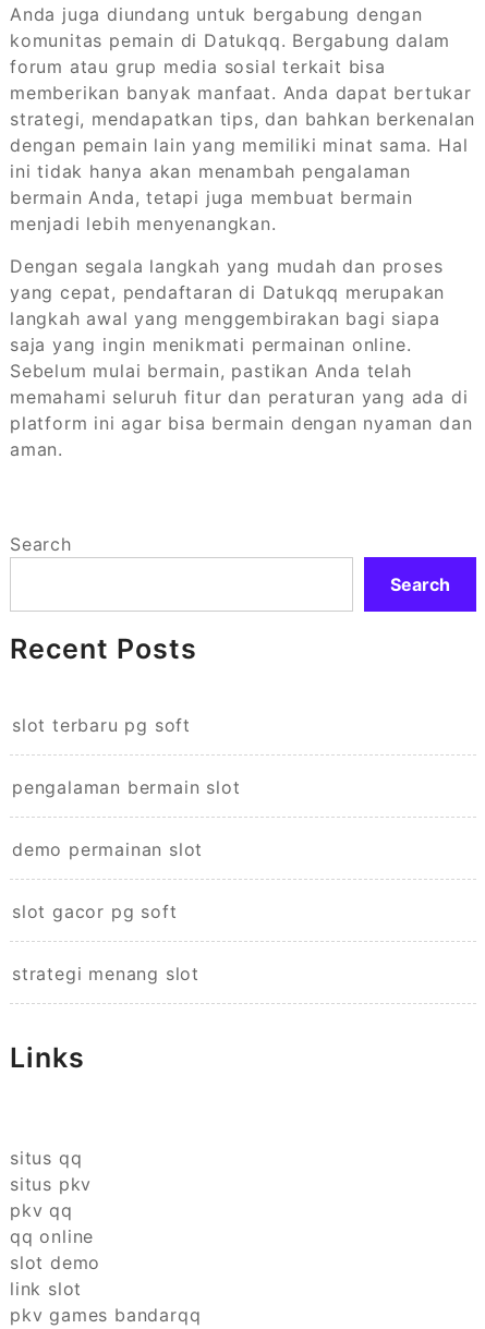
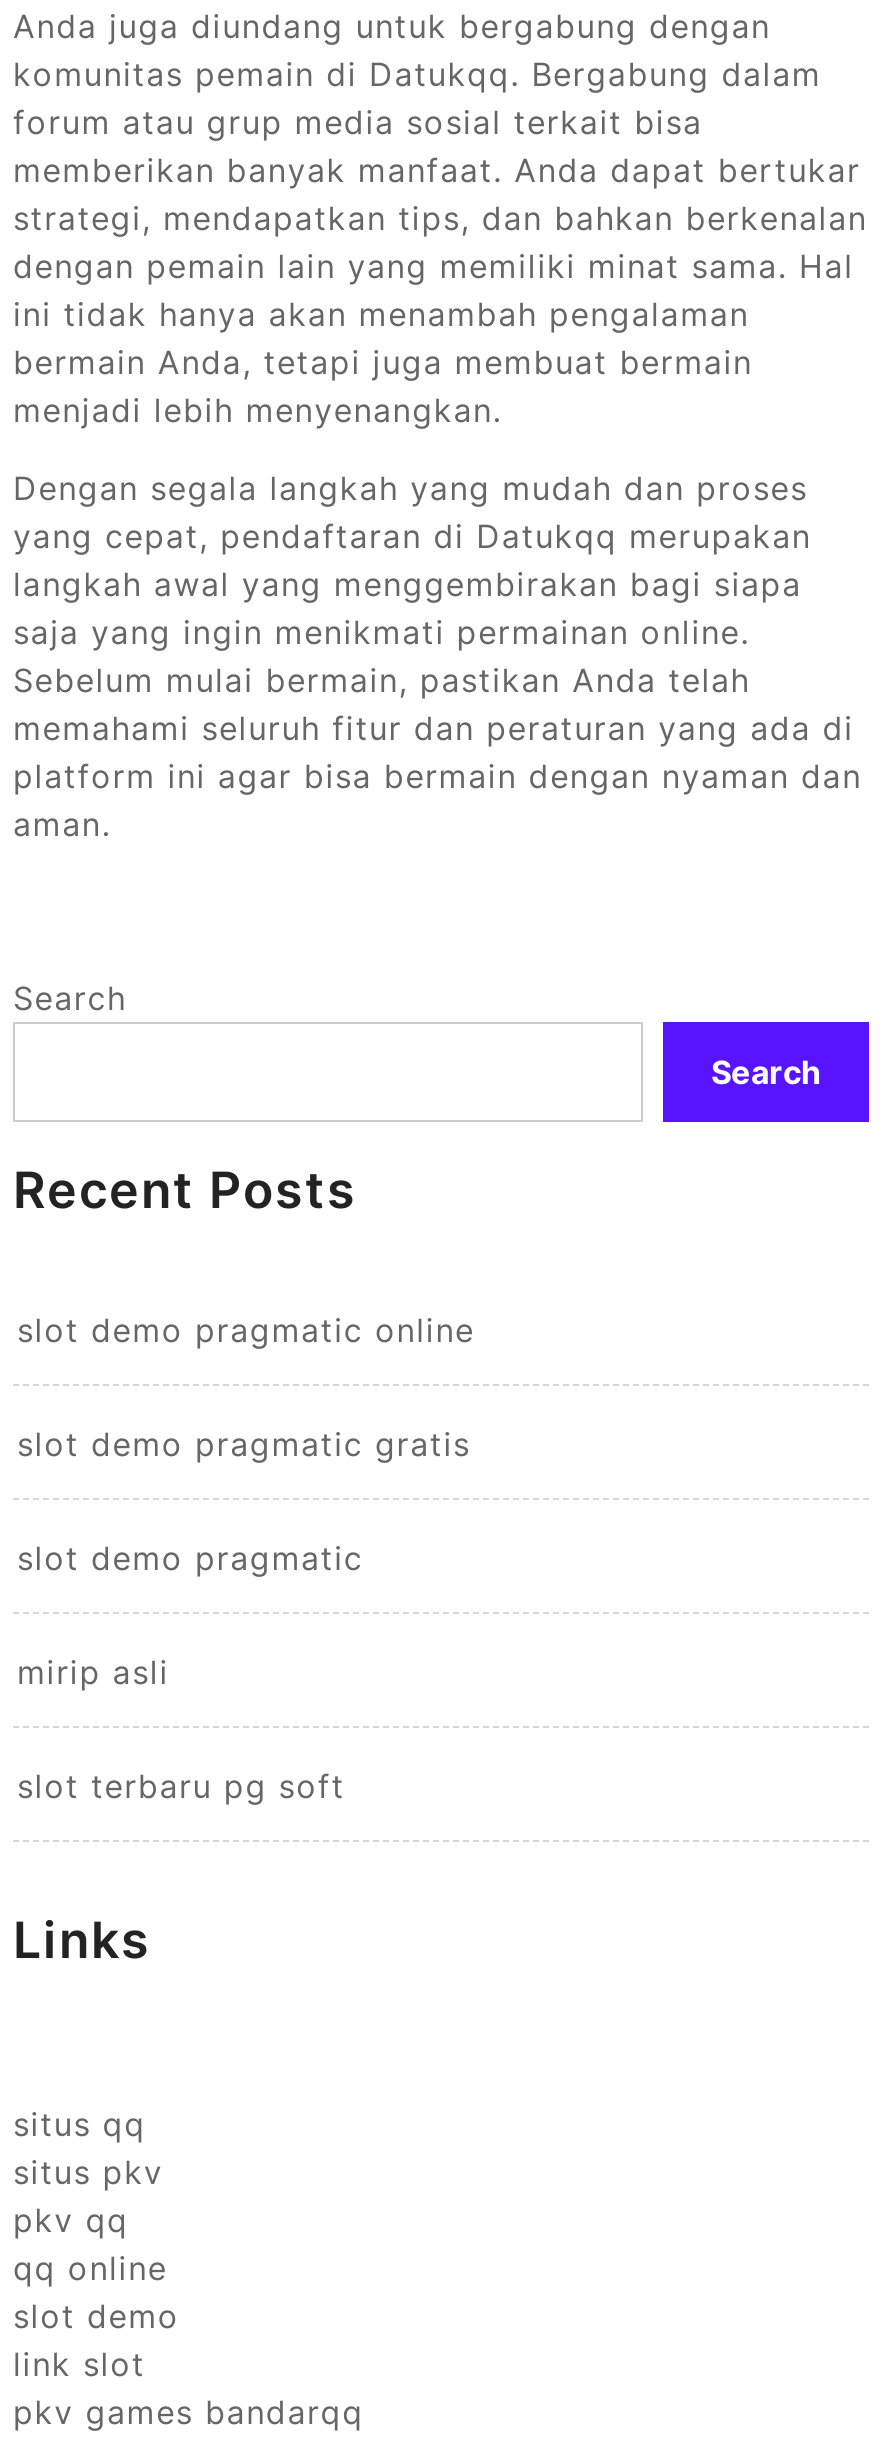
none -> [17,1310,475,1692] slot demo pragmatic online | slot demo pragmatic gratis | slot demo pragmatic | mirip asli
moved [12,714,191,736] -> [17,1766,345,1806]: slot terbaru pg soft
[12,776,240,984] pengalaman bermain slot | demo permainan slot | slot gacor pg soft | strategi menang slot -> none

